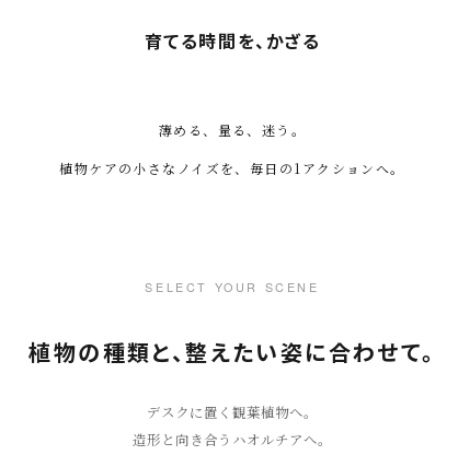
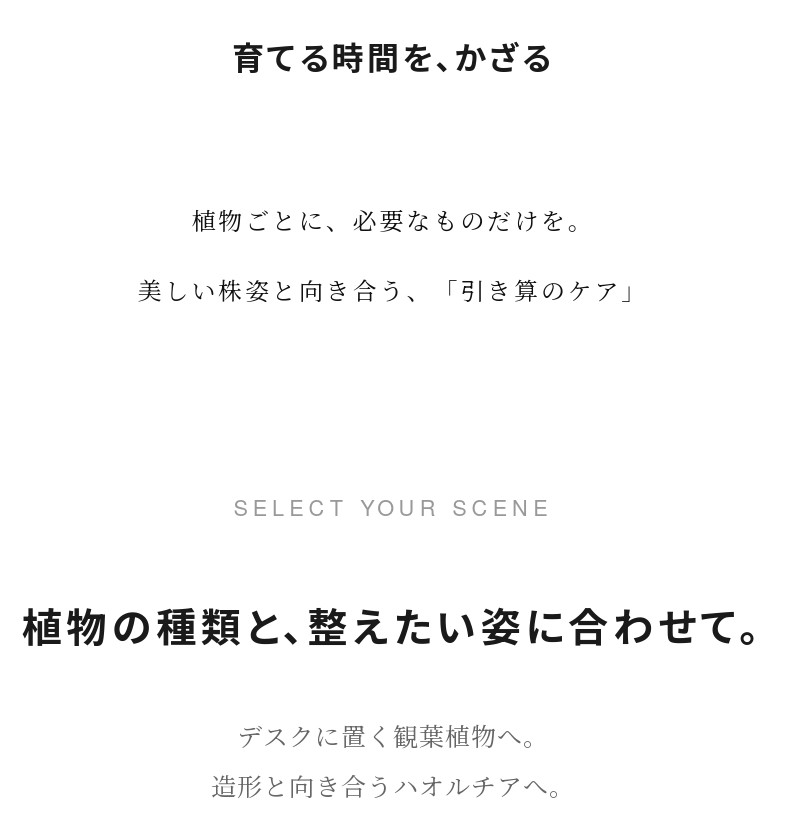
[159,121,306,139] 薄める、量る、迷う。 -> [191,202,595,236] 植物ごとに、必要なものだけを。
[59,159,405,177] 植物ケアの小さなノイズを、毎日の1アクションへ。 -> [138,272,648,306] 美しい株姿と向き合う、「引き算のケア」

